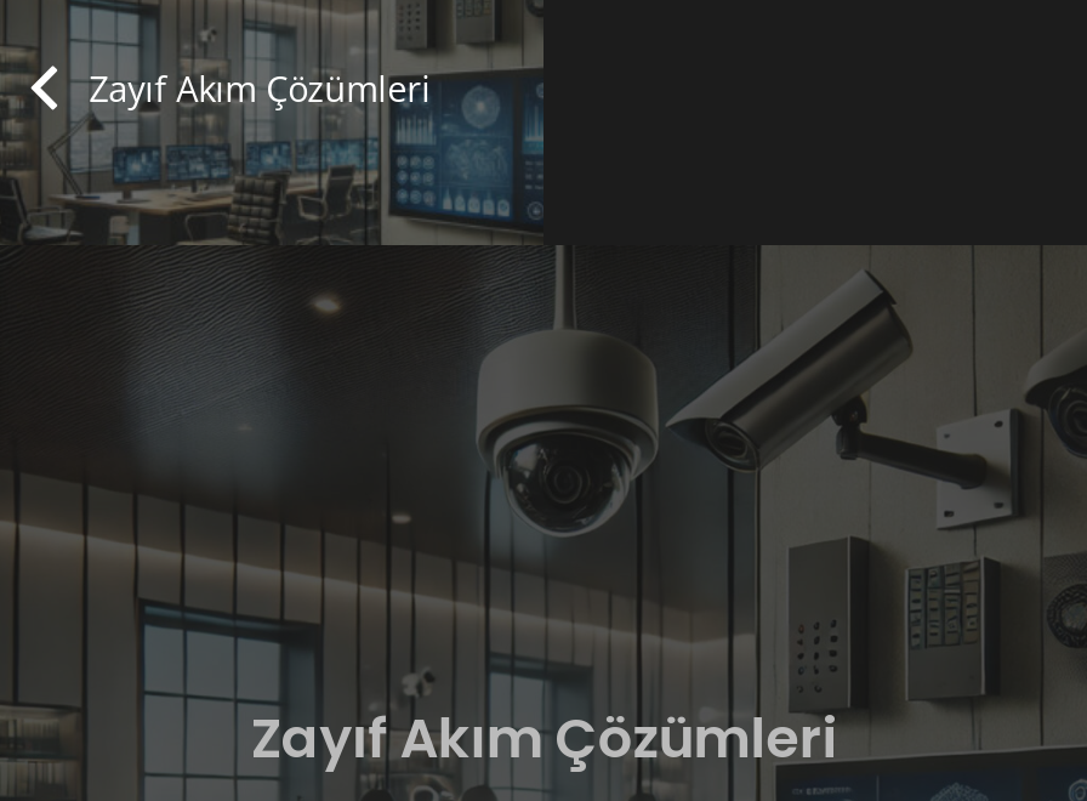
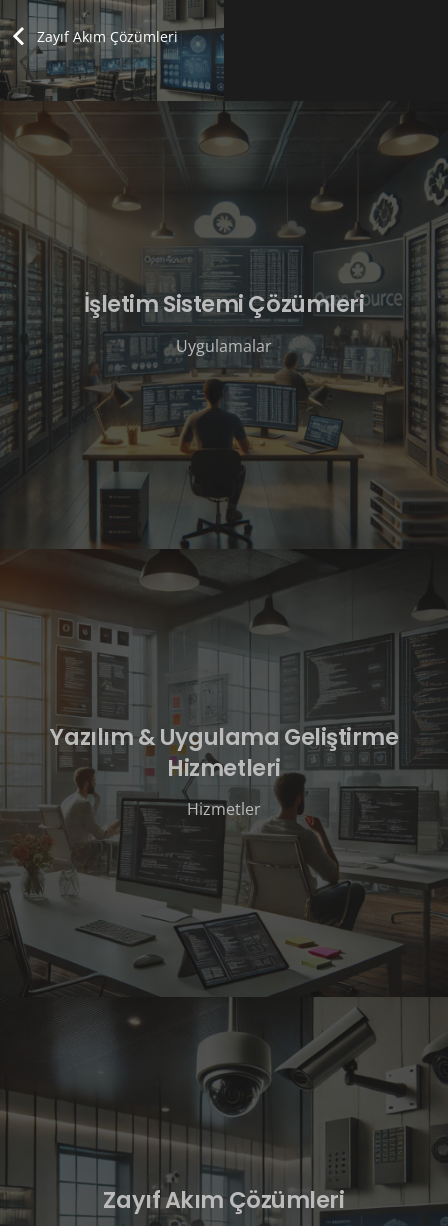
none -> [3,101,445,997] [image] | İşletim Sistemi Çözümleri | Uygulamalar
none -> [49,721,398,820] Yazılım & Uygulama Geliştirme | Hizmetleri | Hizmetler

